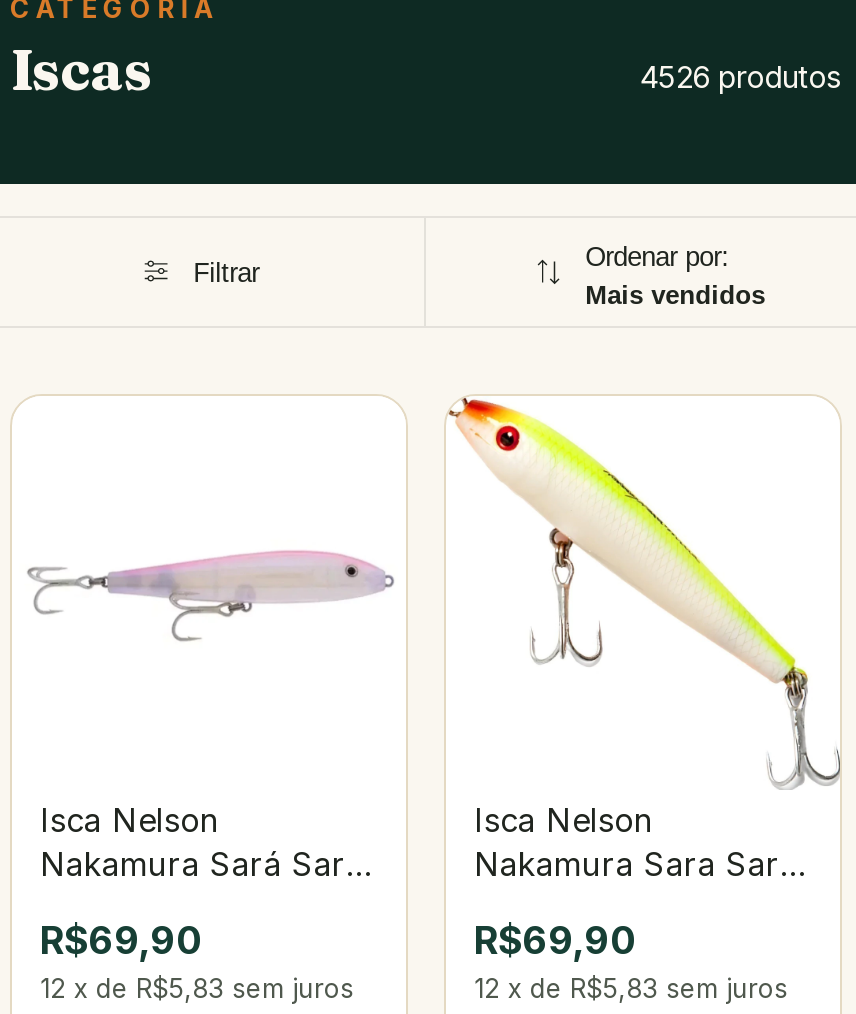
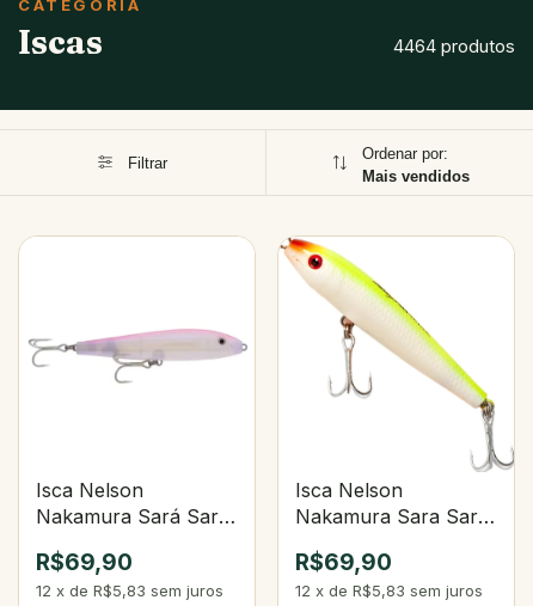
[640,58,842,96] 4526 produtos -> [393,35,515,57] 4464 produtos

